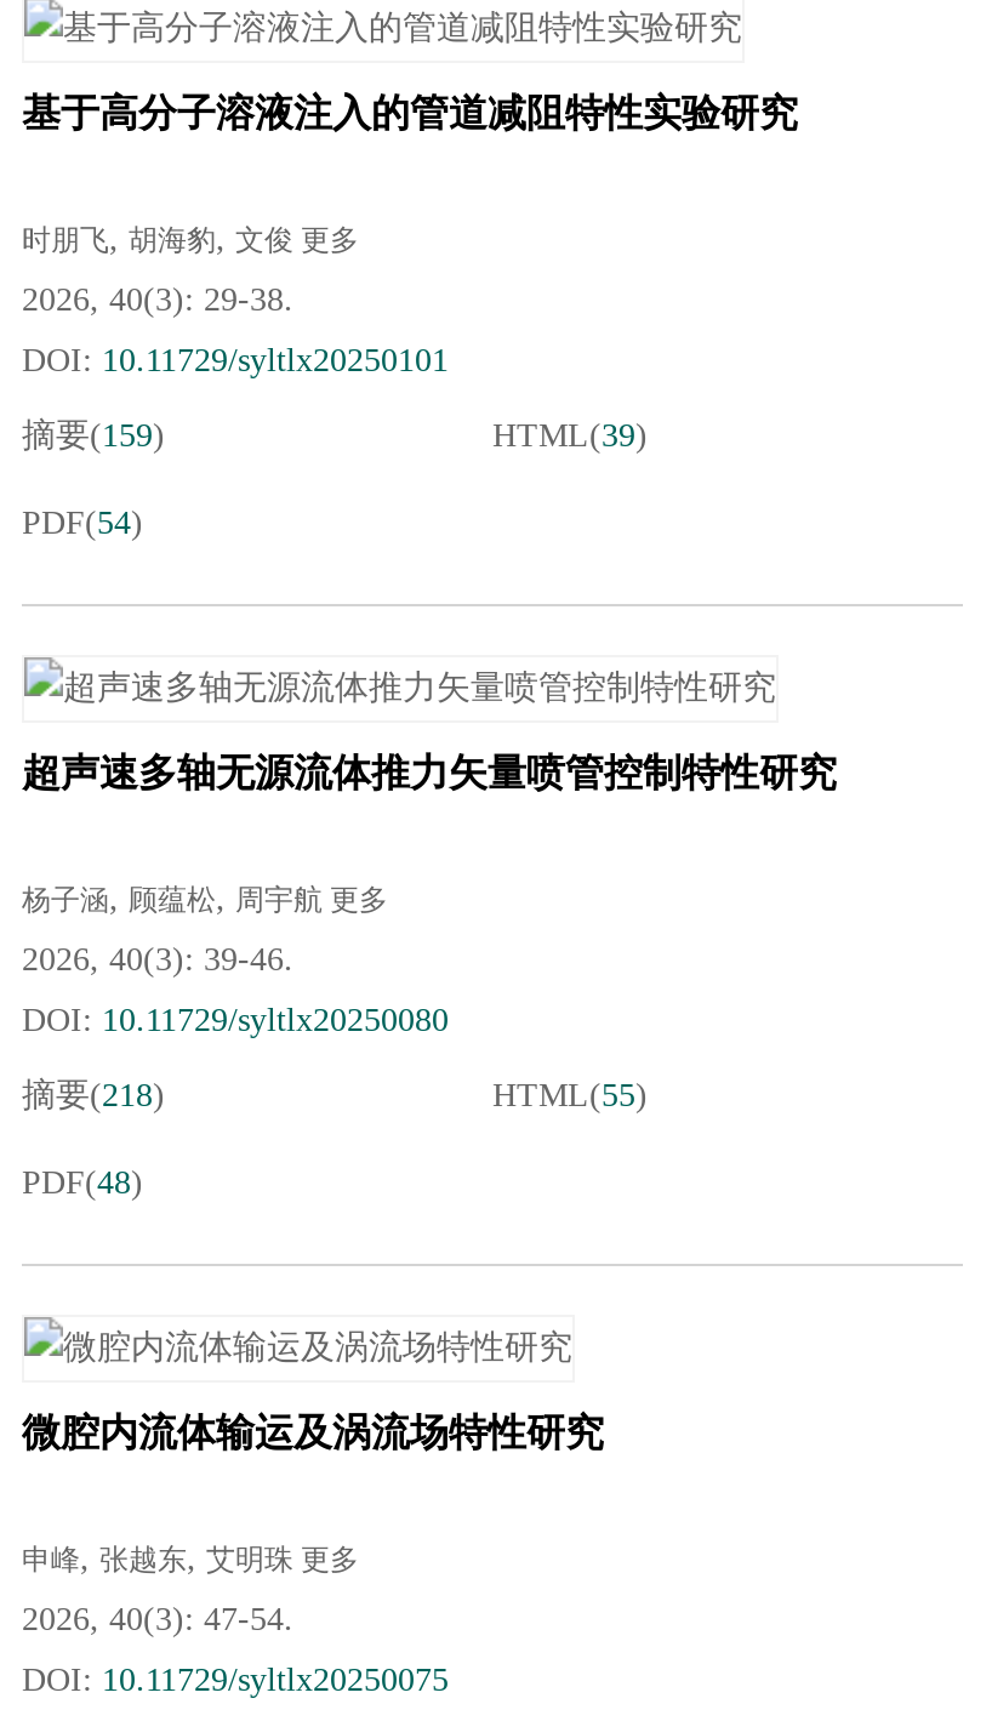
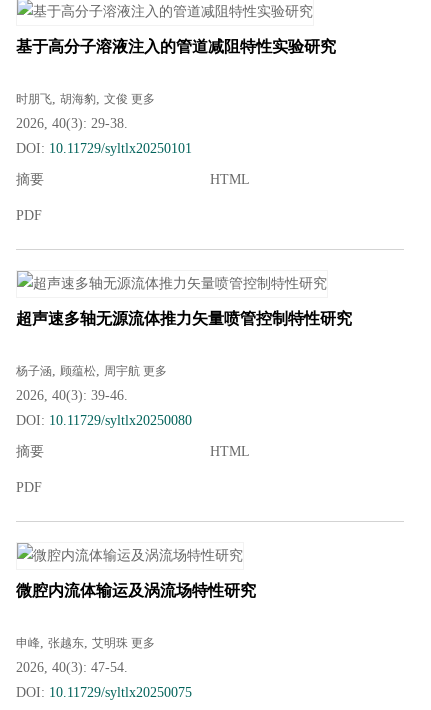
[22,416,648,453] 摘要(159) | HTML(39) -> [16,172,250,187] 摘要 | HTML
[22,504,143,540] PDF(54) -> [16,208,42,223] PDF
[22,1076,648,1112] 摘要(218) | HTML(55) -> [16,444,250,459] 摘要 | HTML
[22,1163,143,1200] PDF(48) -> [16,480,42,495] PDF

